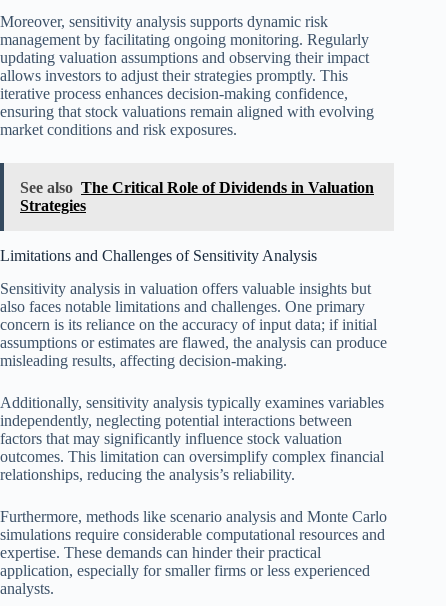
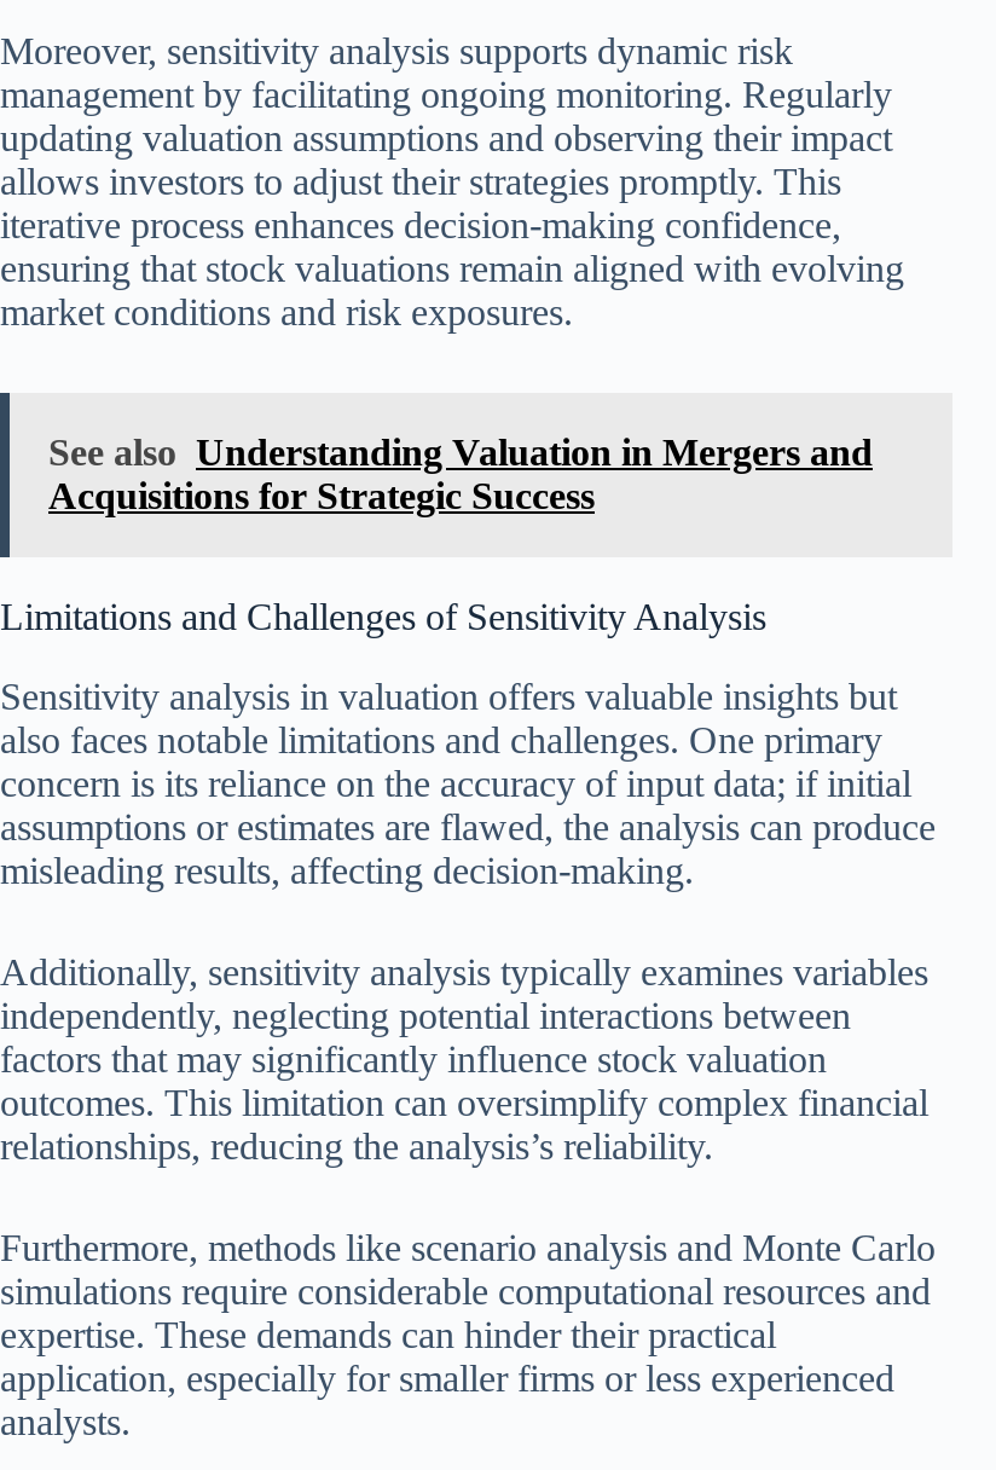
[20,179,374,214] See also The Critical Role of Dividends in Valuation | Strategies -> [48,431,873,516] See also Understanding Valuation in Mergers and | Acquisitions for Strategic Success

